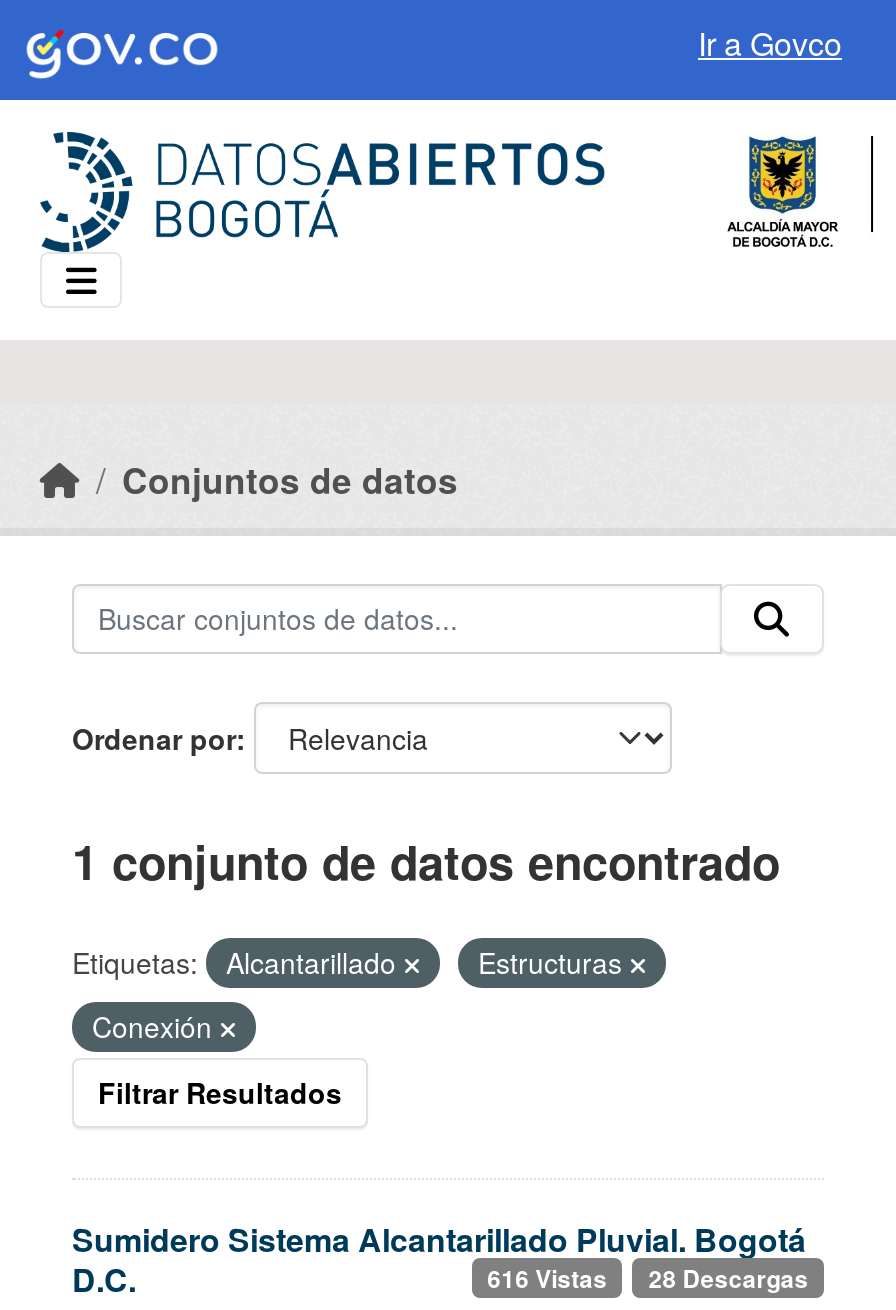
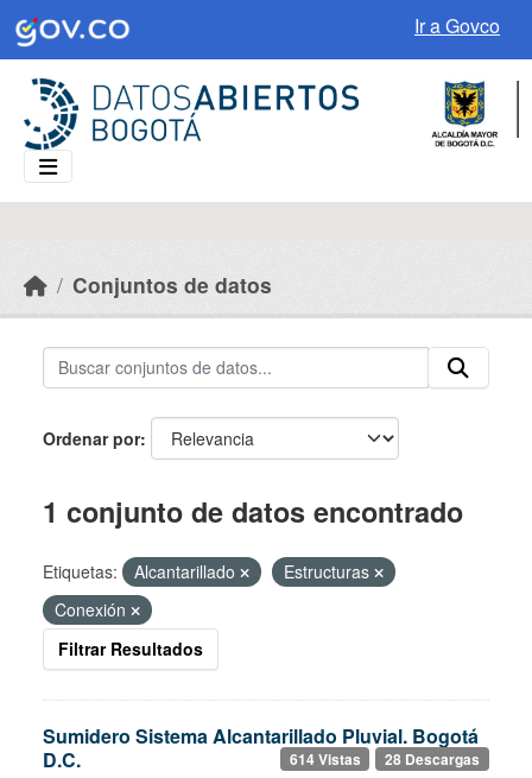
[487,1260,808,1296] 616 Vistas 28 Descargas -> [289,749,480,770] 614 Vistas 28 Descargas

